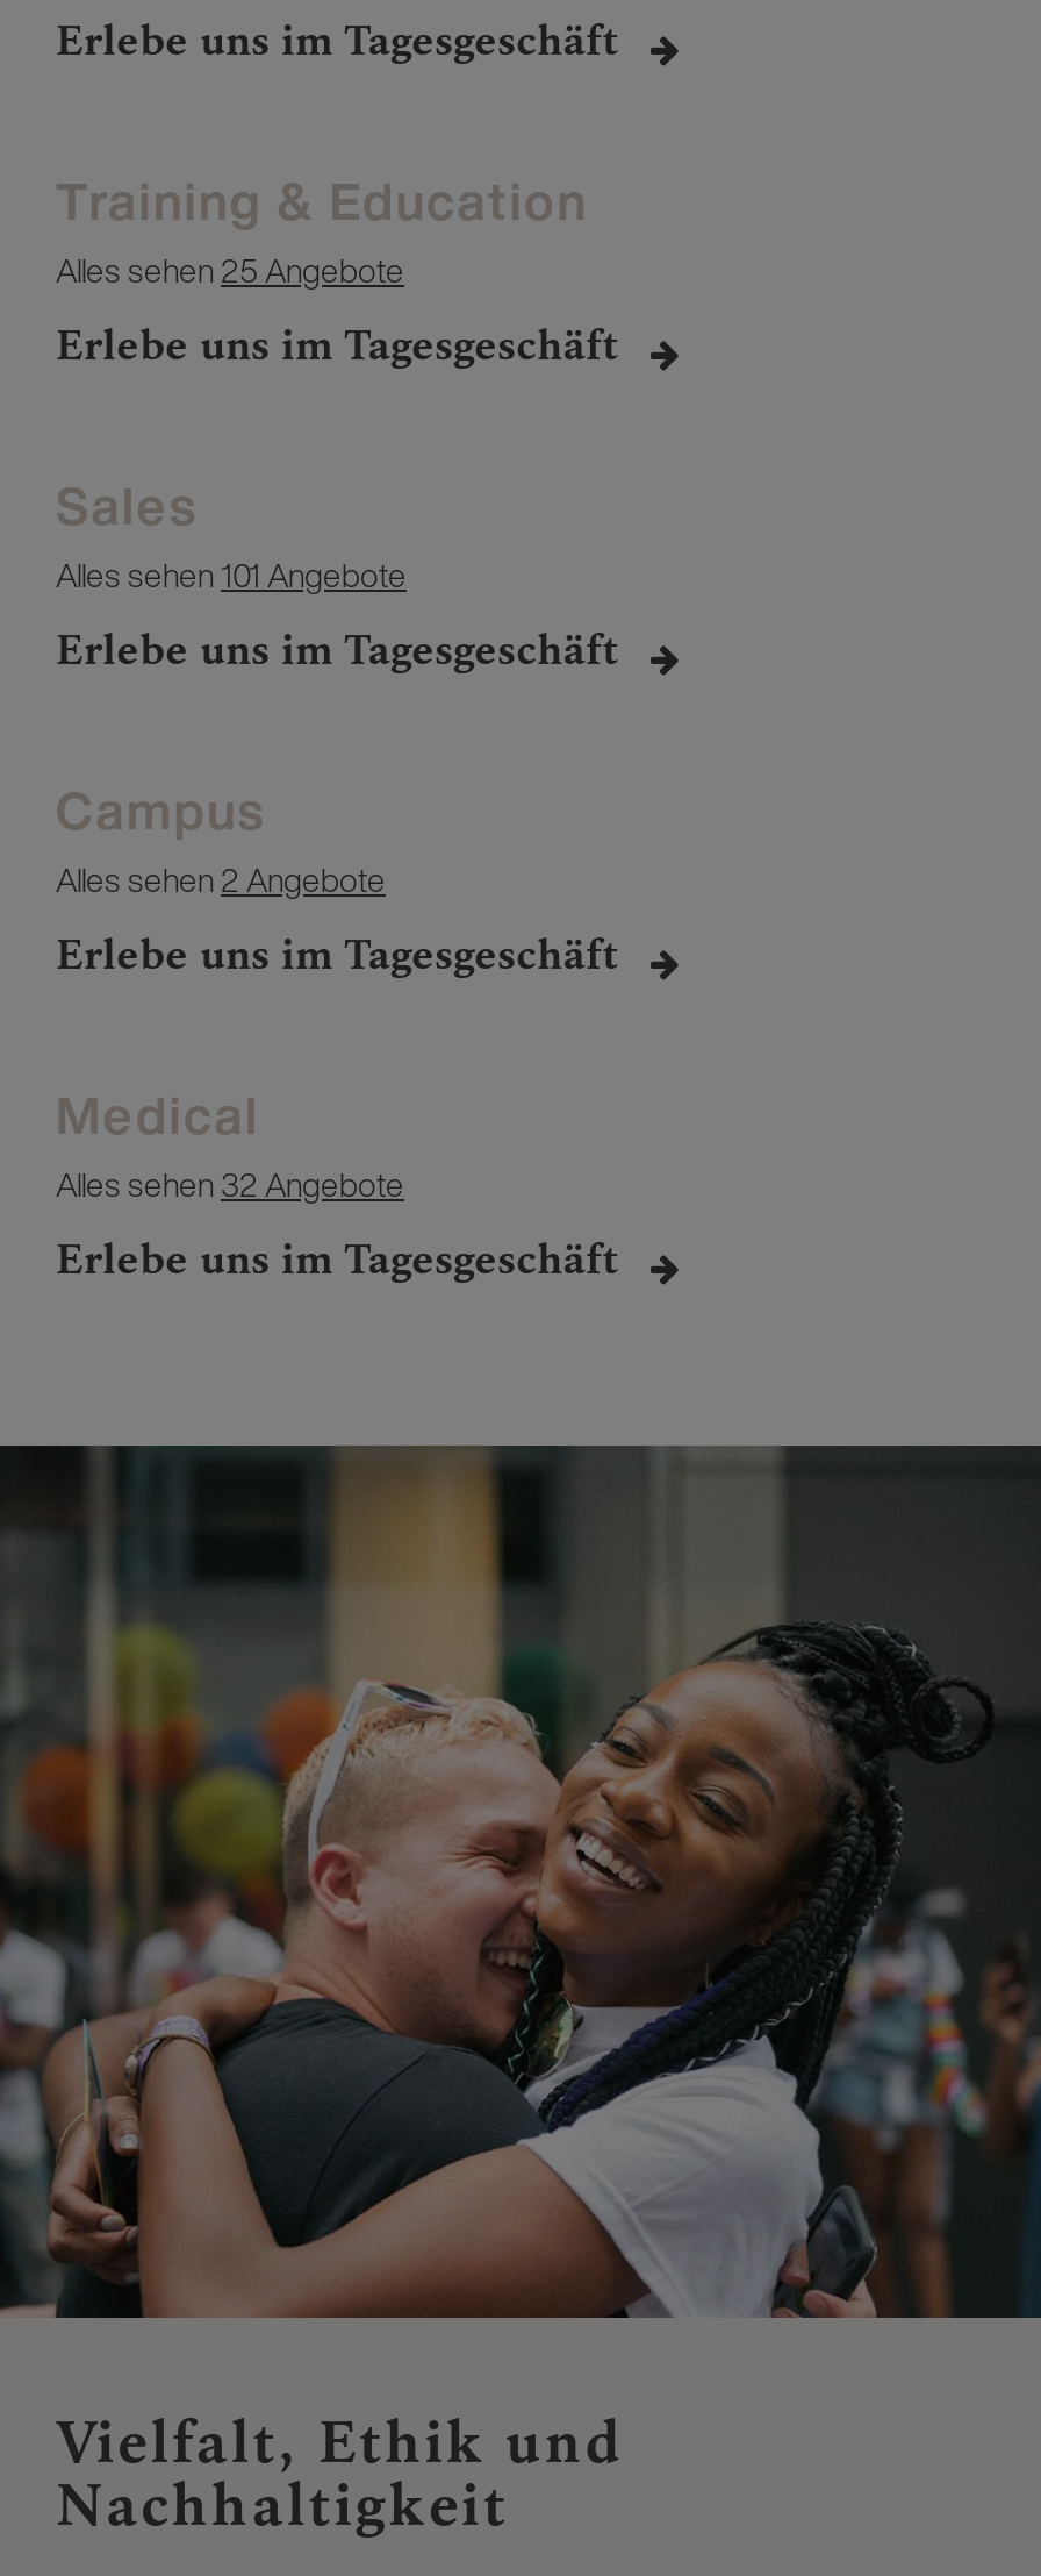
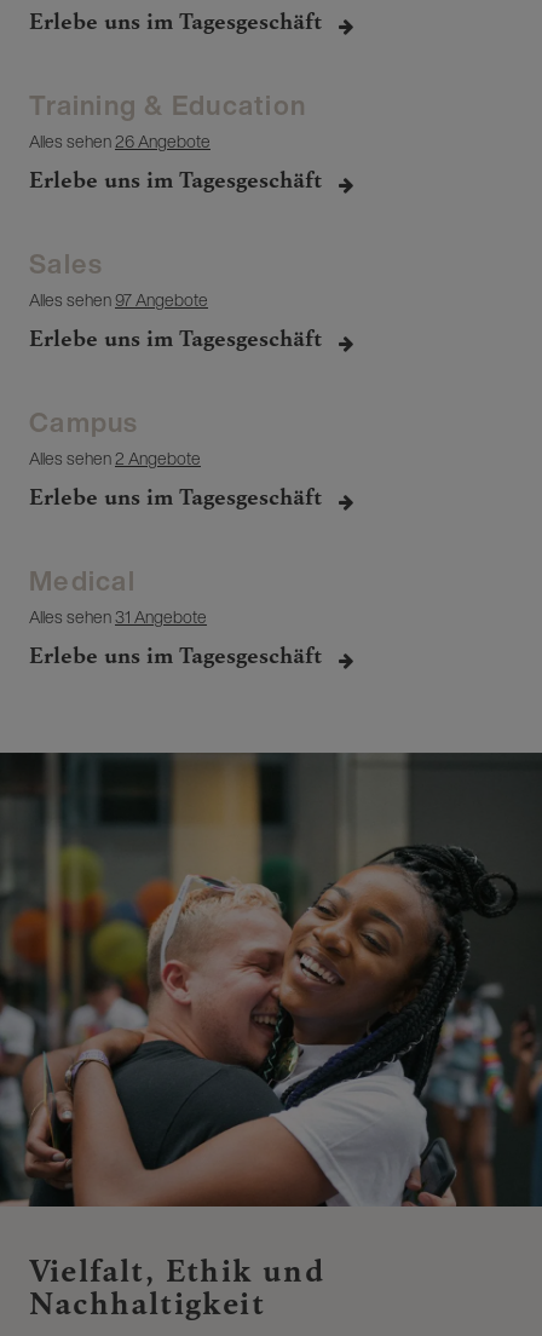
[56,245,404,294] Alles sehen 25 Angebote -> [29,128,211,154] Alles sehen 26 Angebote
[56,550,407,599] Alles sehen 101 Angebote -> [29,287,208,312] Alles sehen 97 Angebote
[56,1159,404,1208] Alles sehen 32 Angebote -> [29,604,207,629] Alles sehen 31 Angebote

